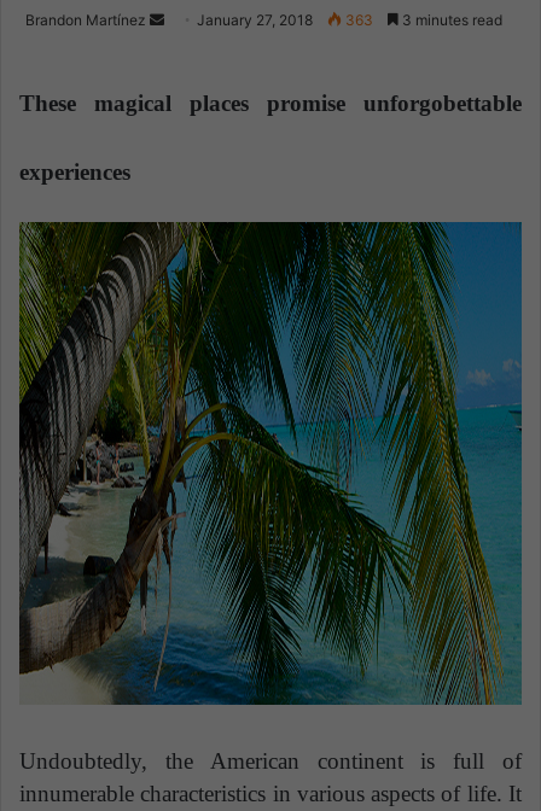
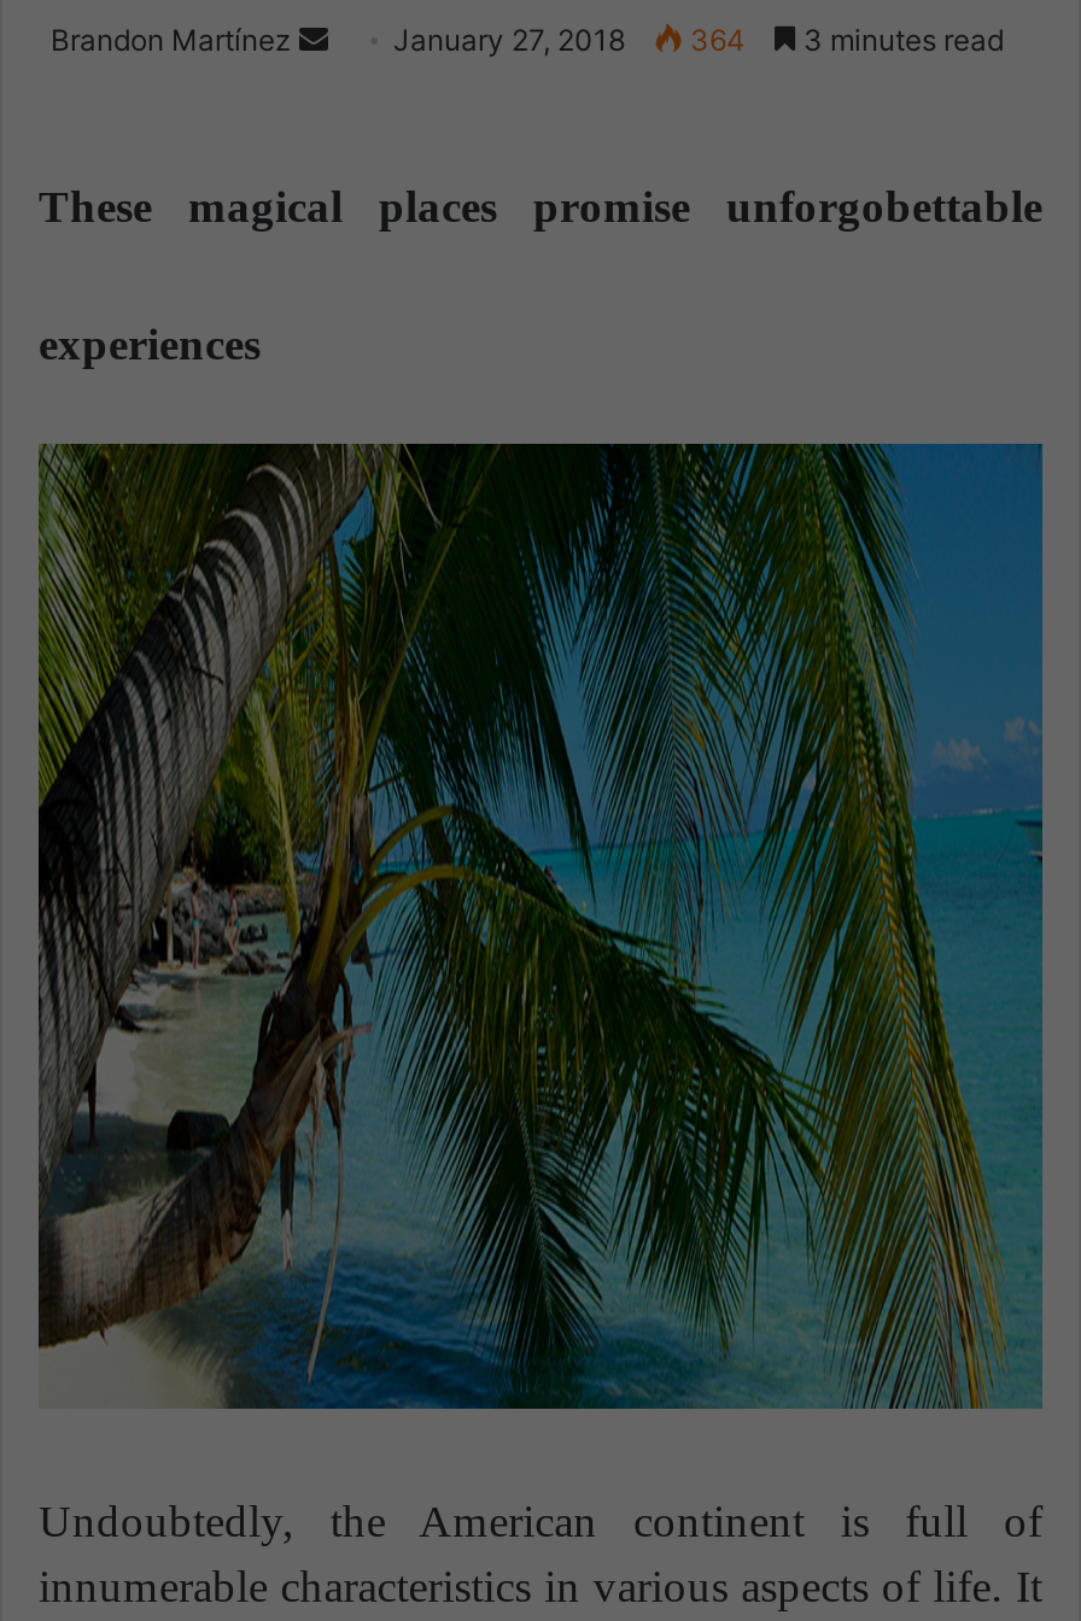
[342,11,373,30] 363 -> [683,23,746,59] 364

